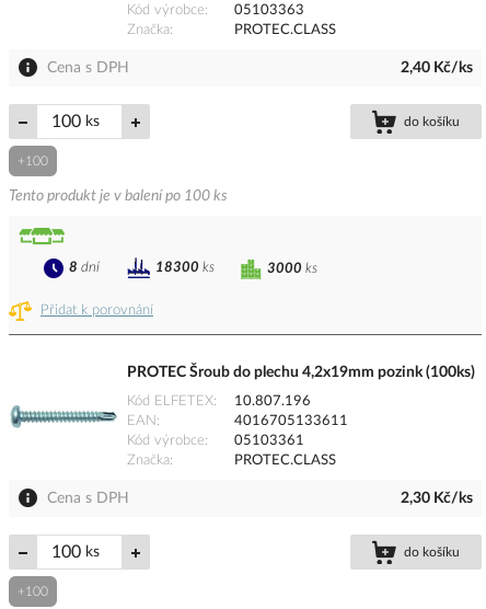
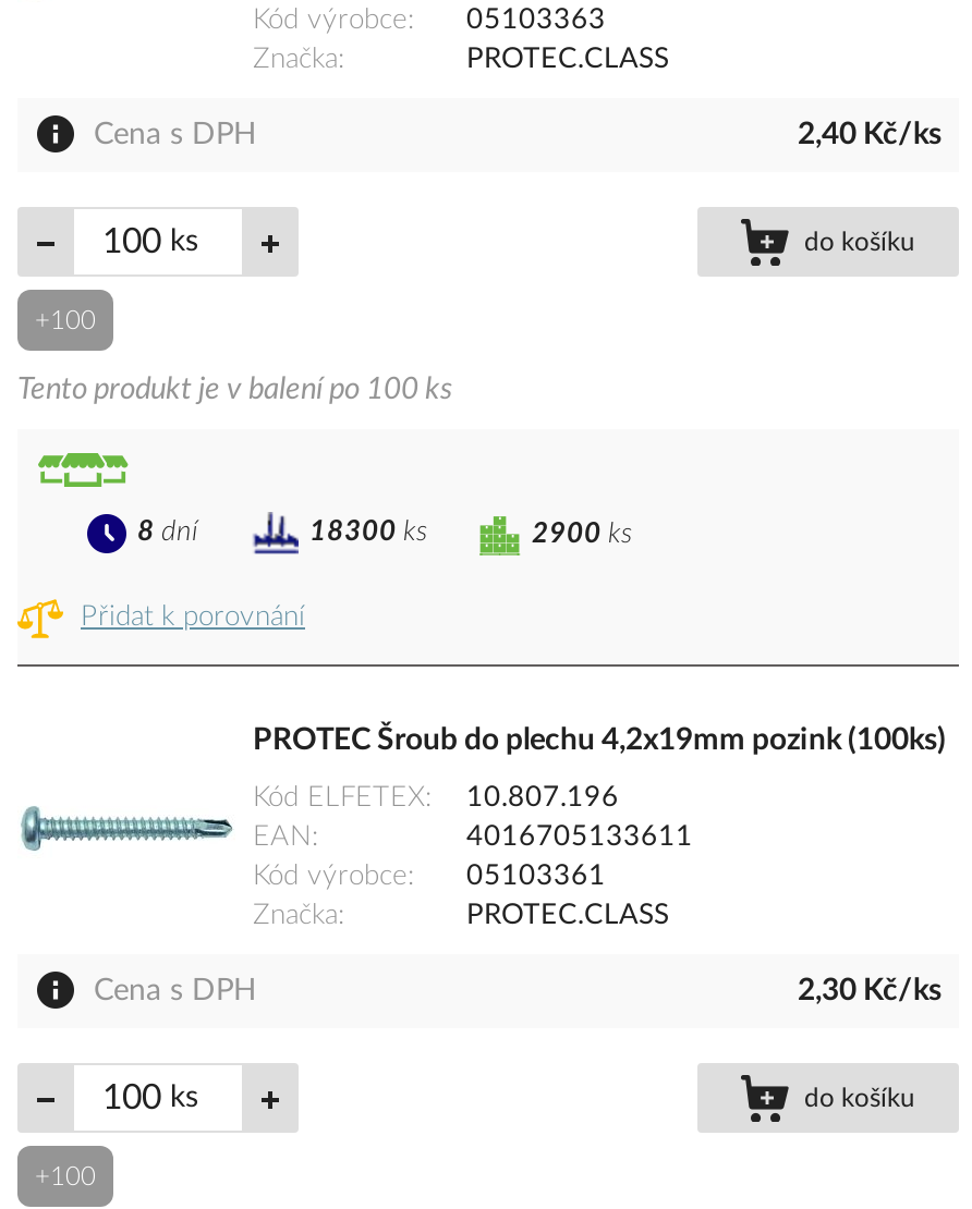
[267,262,317,276] 3000 ks -> [532,521,632,549] 2900 ks

